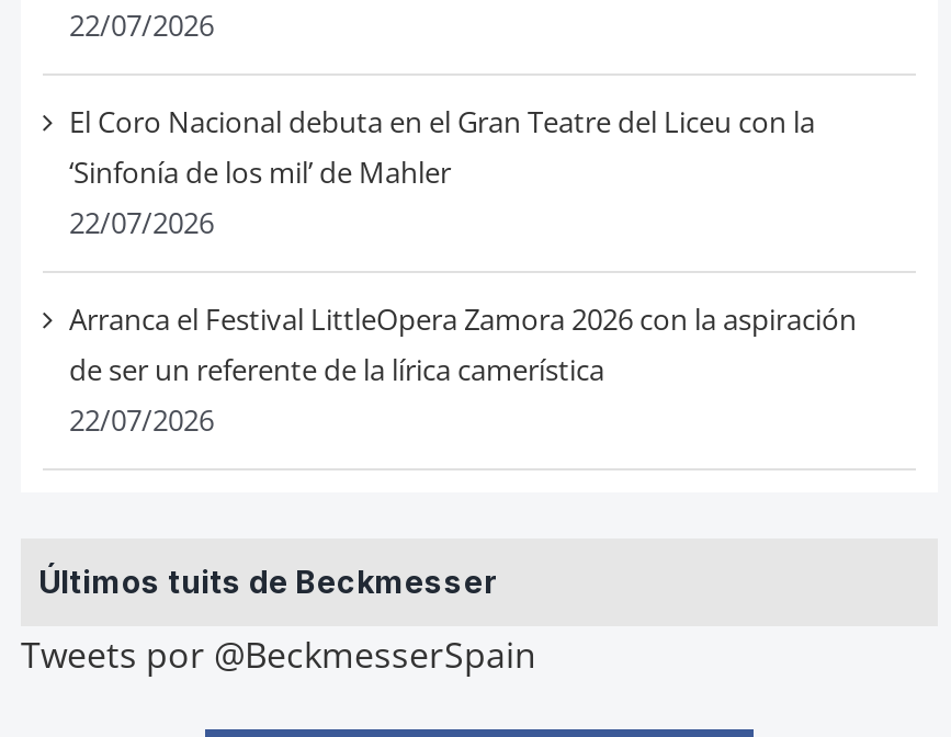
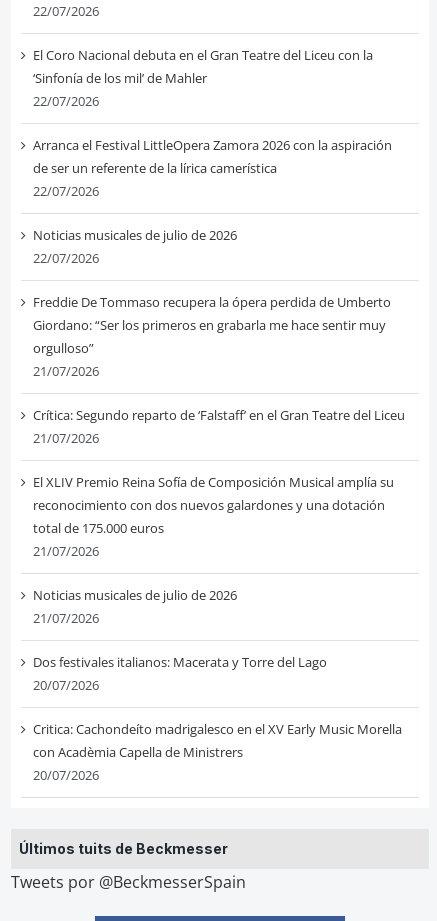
none -> [33,226,405,784] Noticias musicales de julio de 2026 | 22/07/2026 | Freddie De Tommaso recupera la ópera perdida de Umberto | Giordano: “Ser los primeros en grabarla me hace sentir muy | orgulloso” | 21/07/2026 | Crítica: Segundo reparto de ‘Falstaff’ en el Gran Teatre del Liceu | 21/07/2026 | El XLIV Premio Reina Sofía de Composición Musical amplía su | reconocimiento con dos nuevos galardones y una dotación | total de 175.000 euros | 21/07/2026 | Noticias musicales de julio de 2026 | 21/07/2026 | Dos festivales italianos: Macerata y Torre del Lago | 20/07/2026 | Critica: Cachondeíto madrigalesco en el XV Early Music Morella | con Acadèmia Capella de Ministrers | 20/07/2026

